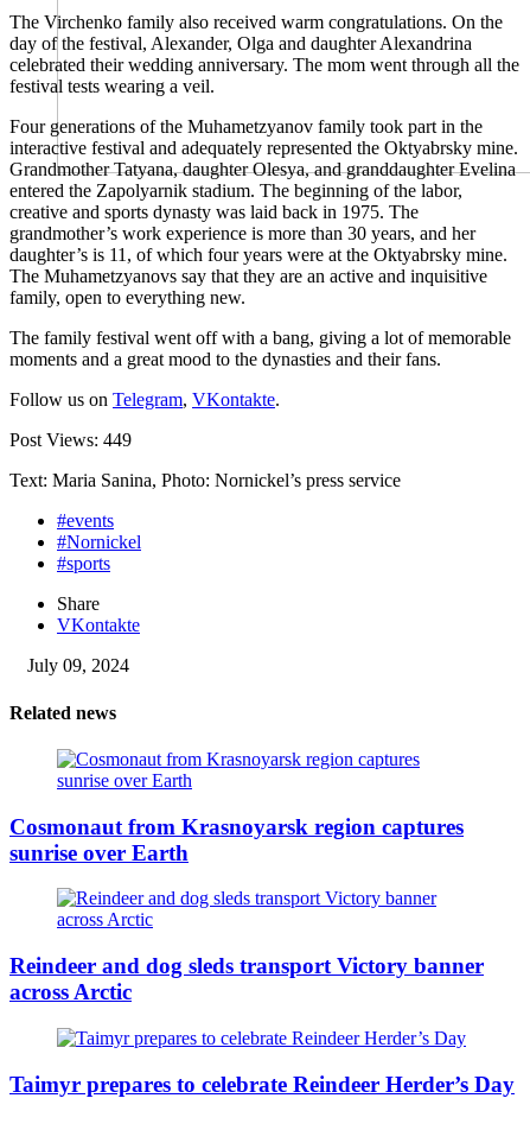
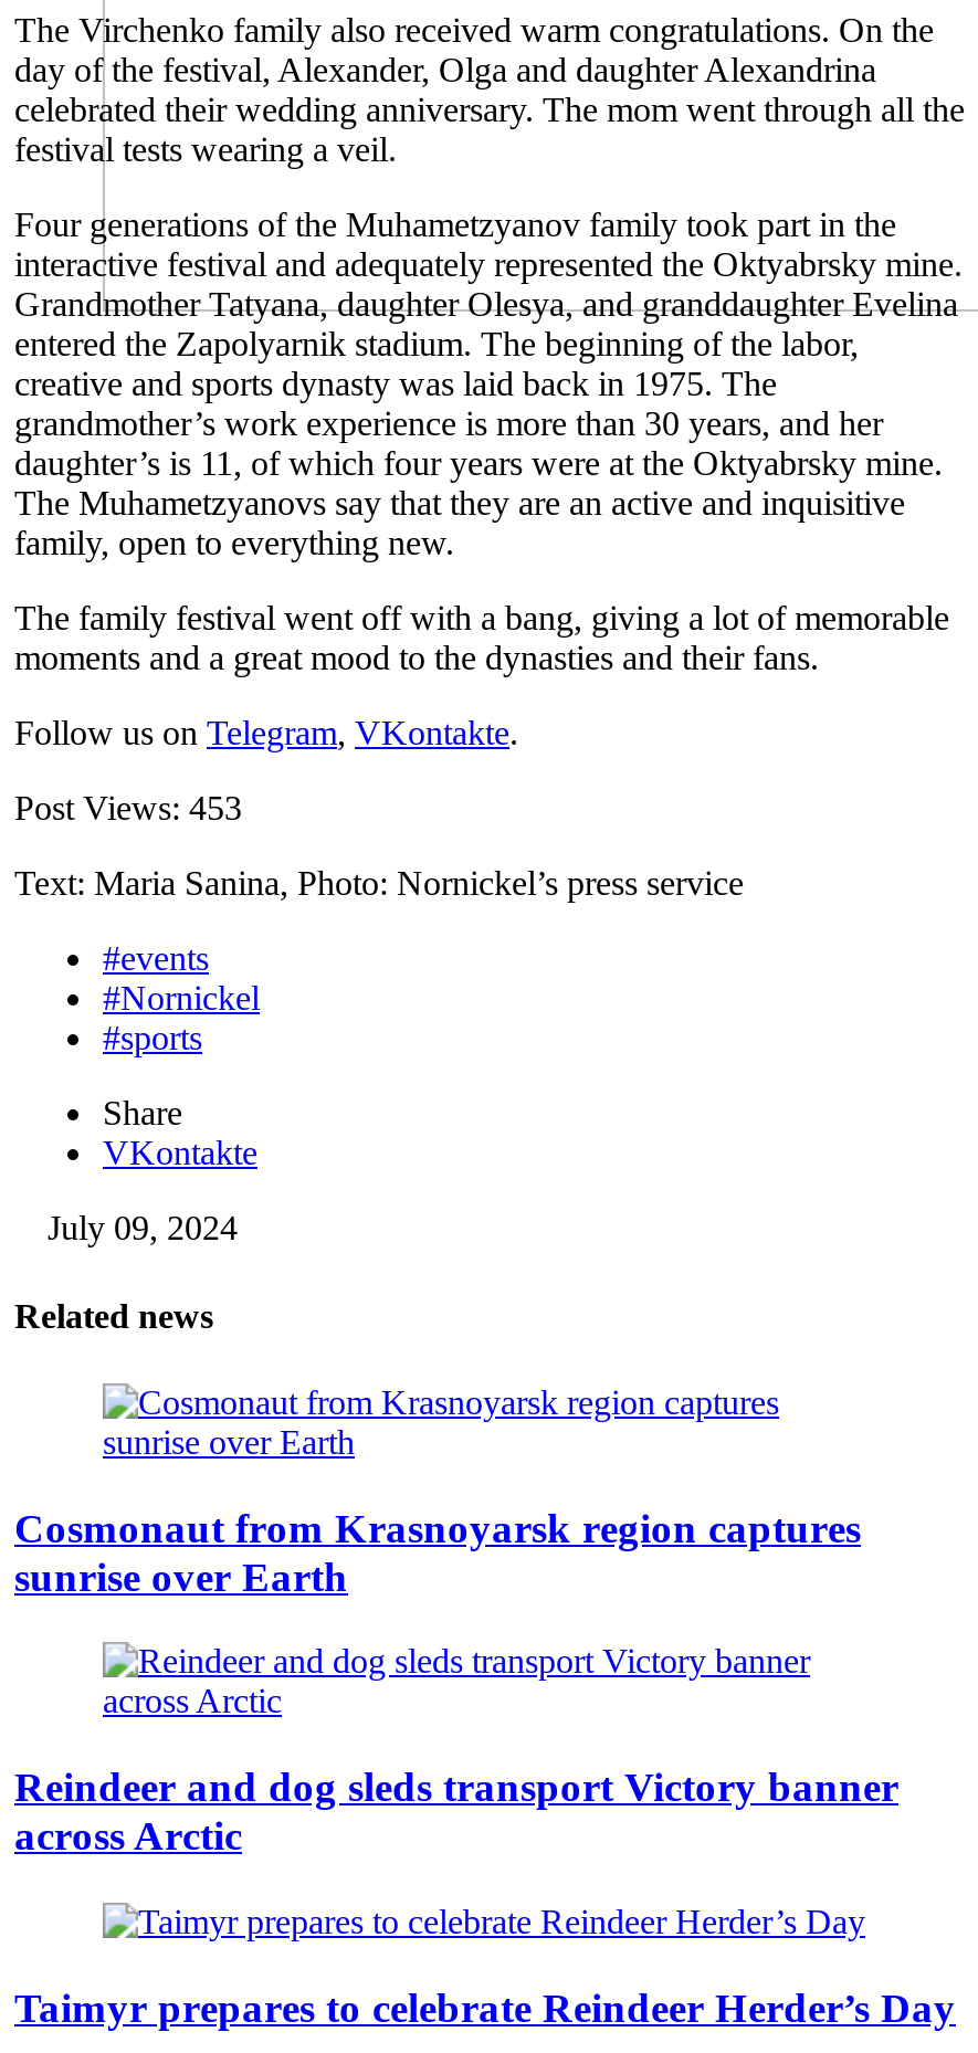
[9,430,132,450] Post Views: 449 -> [14,790,242,827] Post Views: 453

